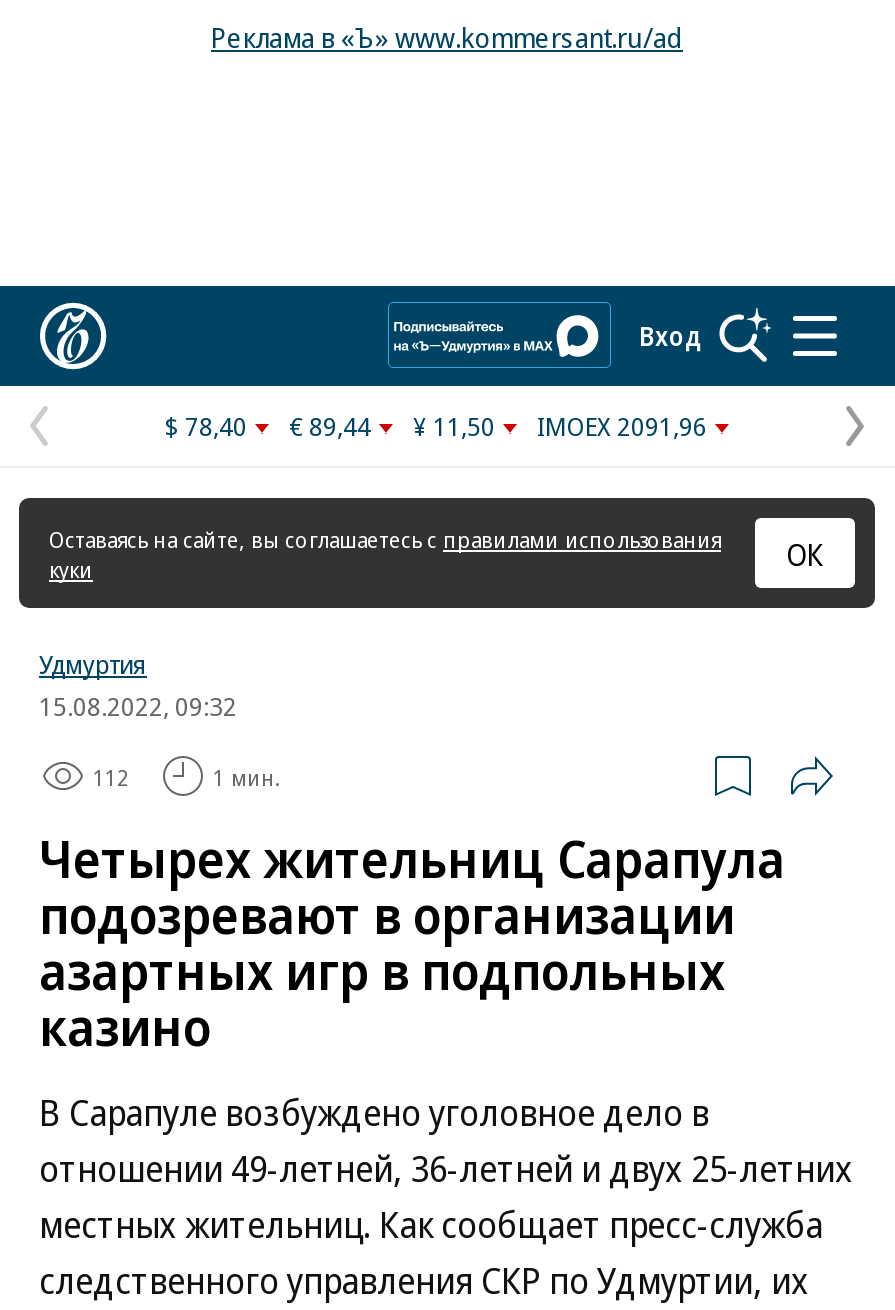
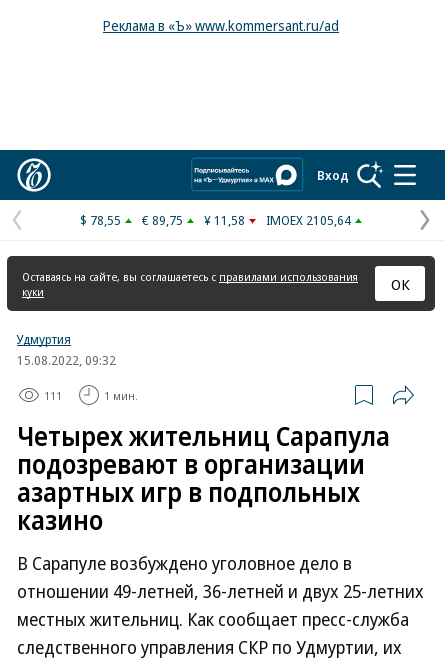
[165,408,247,444] $ 78,40 -> [80,211,121,229] $ 78,55
[289,408,371,444] € 89,44 -> [142,211,183,229] € 89,75
[413,408,495,444] ¥ 11,50 -> [204,211,245,229] ¥ 11,58
[537,408,707,444] IMOEX 2091,96 -> [266,211,351,229] IMOEX 2105,64
[93,761,129,791] 112 -> [44,387,62,402] 111

